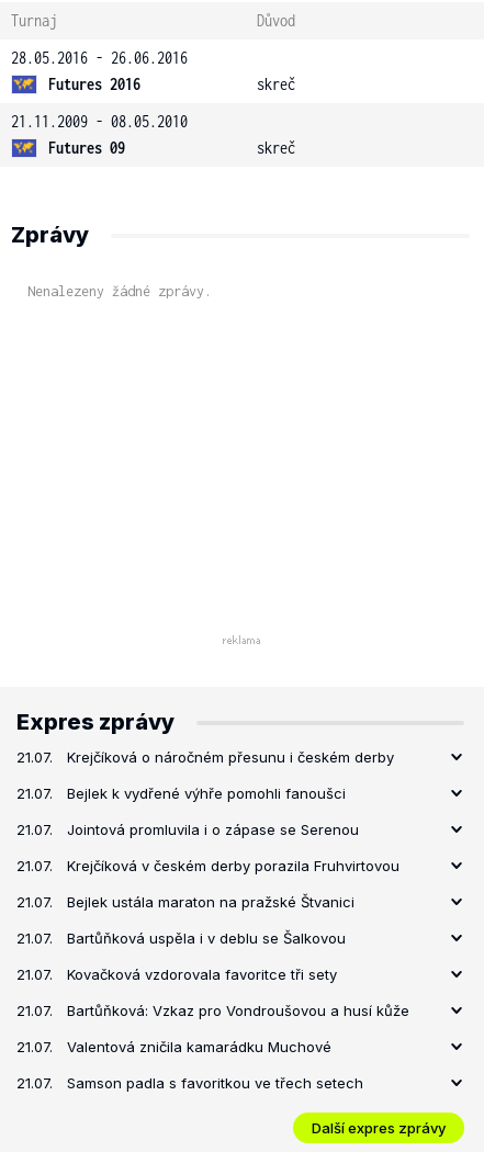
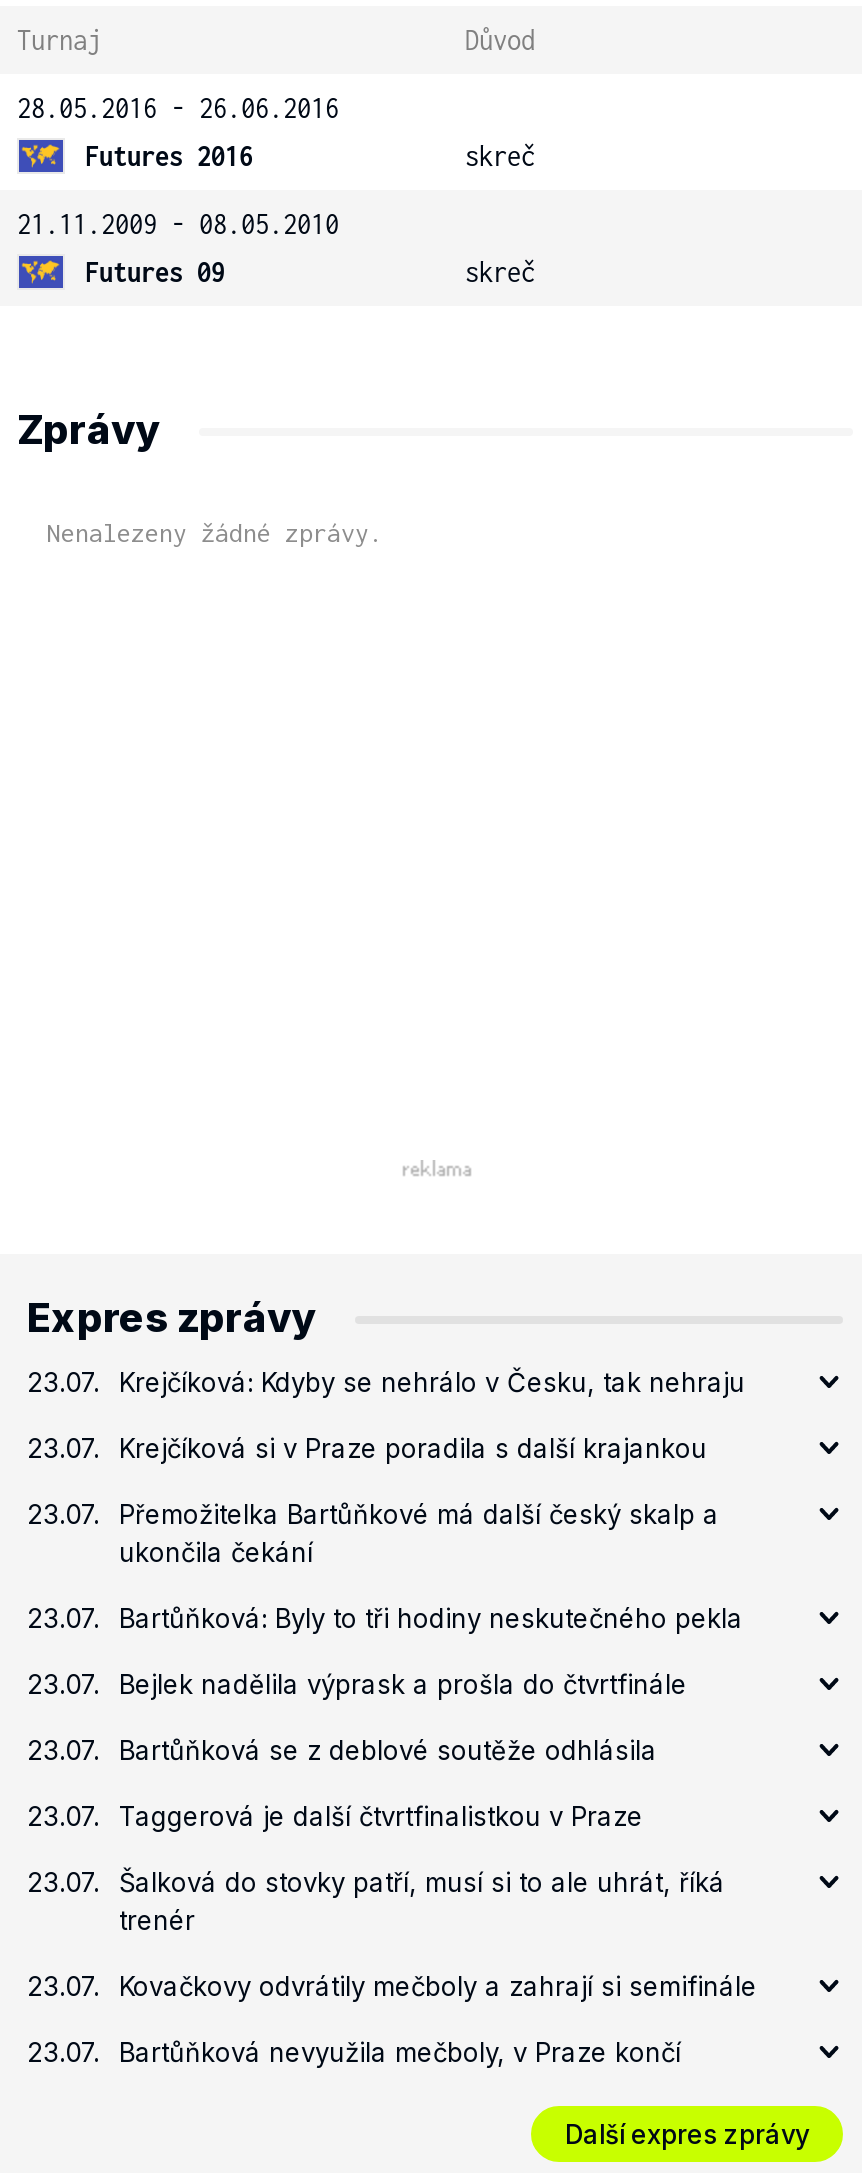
[16,748,394,766] 21.07. | Krejčíková o náročném přesunu i českém derby -> [27,1366,745,1398] 23.07. | Krejčíková: Kdyby se nehrálo v Česku, tak nehraju
[16,784,346,802] 21.07. | Bejlek k vydřené výhře pomohli fanoušci -> [27,1432,707,1464] 23.07. | Krejčíková si v Praze poradila s další krajankou
[16,821,359,838] 21.07. | Jointová promluvila i o zápase se Serenou -> [27,1498,719,1568] 23.07. | Přemožitelka Bartůňkové má další český skalp a | ukončila čekání
[16,857,399,874] 21.07. | Krejčíková v českém derby porazila Fruhvirtovou -> [27,1602,743,1634] 23.07. | Bartůňková: Byly to tři hodiny neskutečného pekla
[16,893,354,911] 21.07. | Bejlek ustála maraton na pražské Štvanici -> [27,1668,687,1700] 23.07. | Bejlek nadělila výprask a prošla do čtvrtfinále
[16,929,346,947] 21.07. | Bartůňková uspěla i v deblu se Šalkovou -> [27,1734,657,1766] 23.07. | Bartůňková se z deblové soutěže odhlásila
[16,965,337,983] 21.07. | Kovačková vzdorovala favoritce tři sety -> [27,1800,643,1832] 23.07. | Taggerová je další čtvrtfinalistkou v Praze
[16,1002,409,1019] 21.07. | Bartůňková: Vzkaz pro Vondroušovou a husí kůže -> [27,1866,725,1936] 23.07. | Šalková do stovky patří, musí si to ale uhrát, říká | trenér
[16,1038,331,1055] 21.07. | Valentová zničila kamarádku Muchové -> [27,1970,757,2002] 23.07. | Kovačkovy odvrátily mečboly a zahrají si semifinále
[16,1074,363,1092] 21.07. | Samson padla s favoritkou ve třech setech -> [27,2036,681,2068] 23.07. | Bartůňková nevyužila mečboly, v Praze končí

